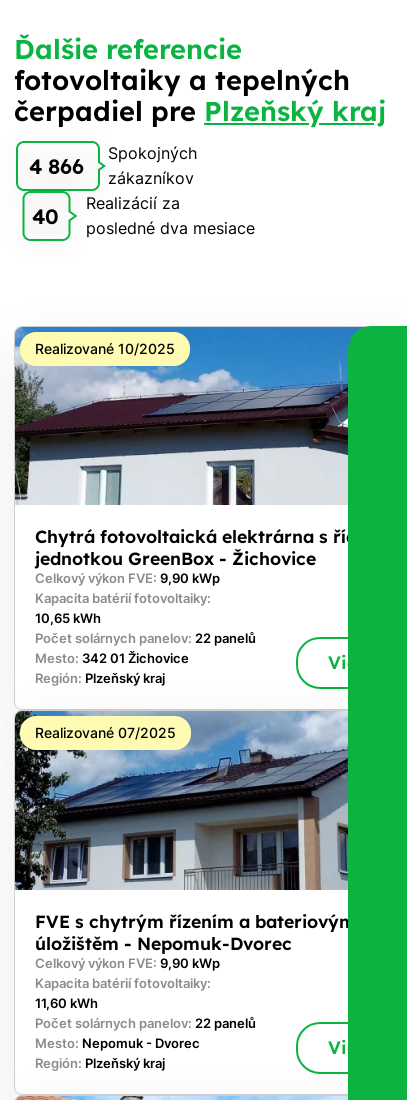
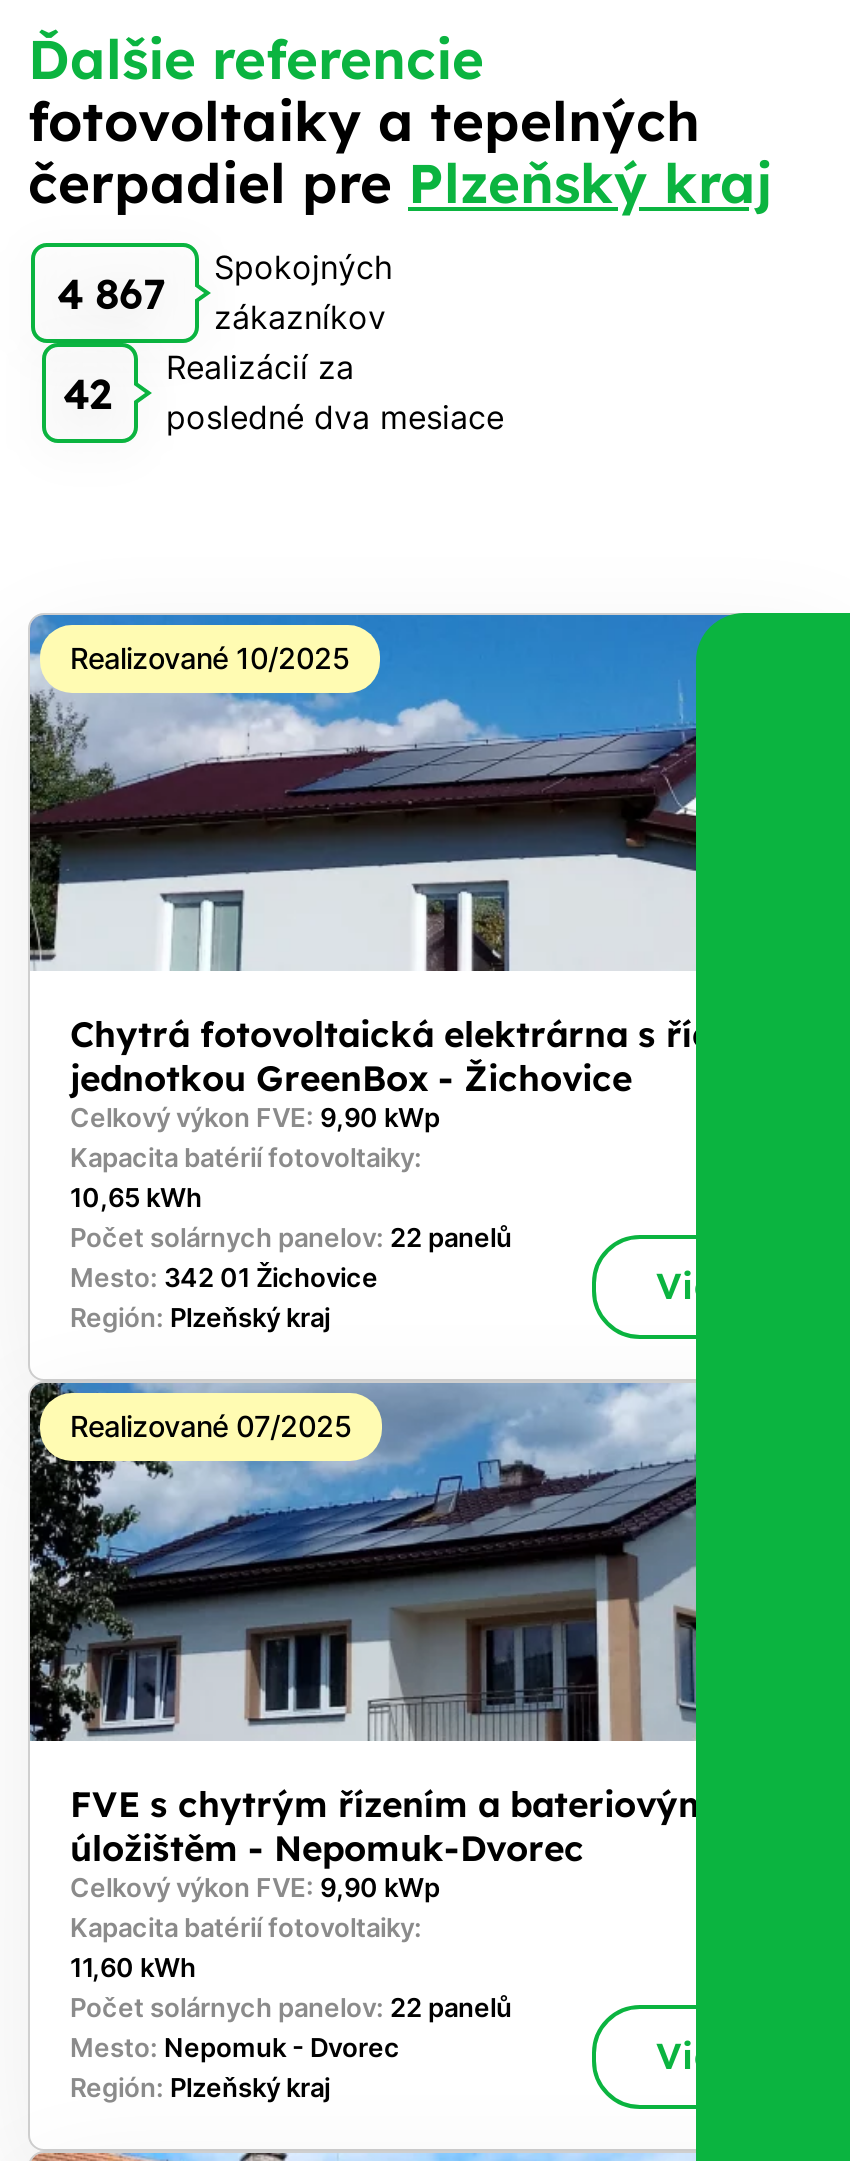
[28,143,197,188] 4 866 Spokojných zákazníkov -> [57,246,392,336] 4 867 Spokojných zákazníkov
[31,193,255,238] 40 Realizácií za posledné dva mesiace -> [63,346,504,436] 42 Realizácií za posledné dva mesiace

